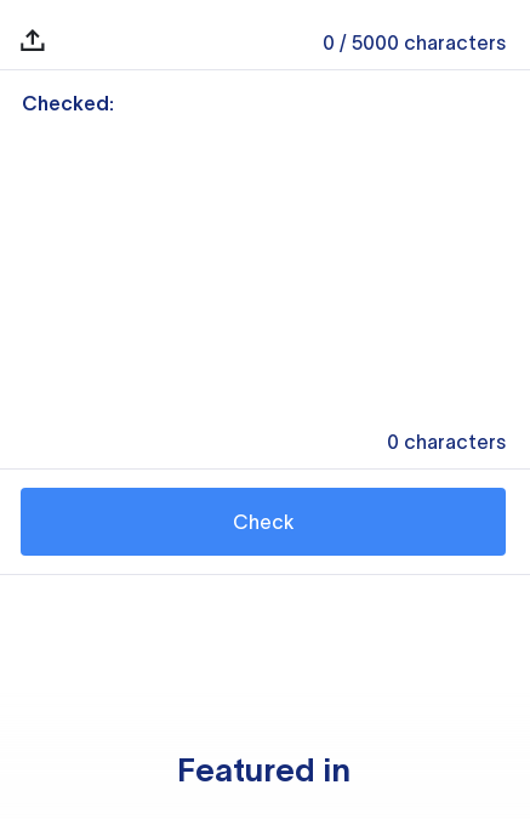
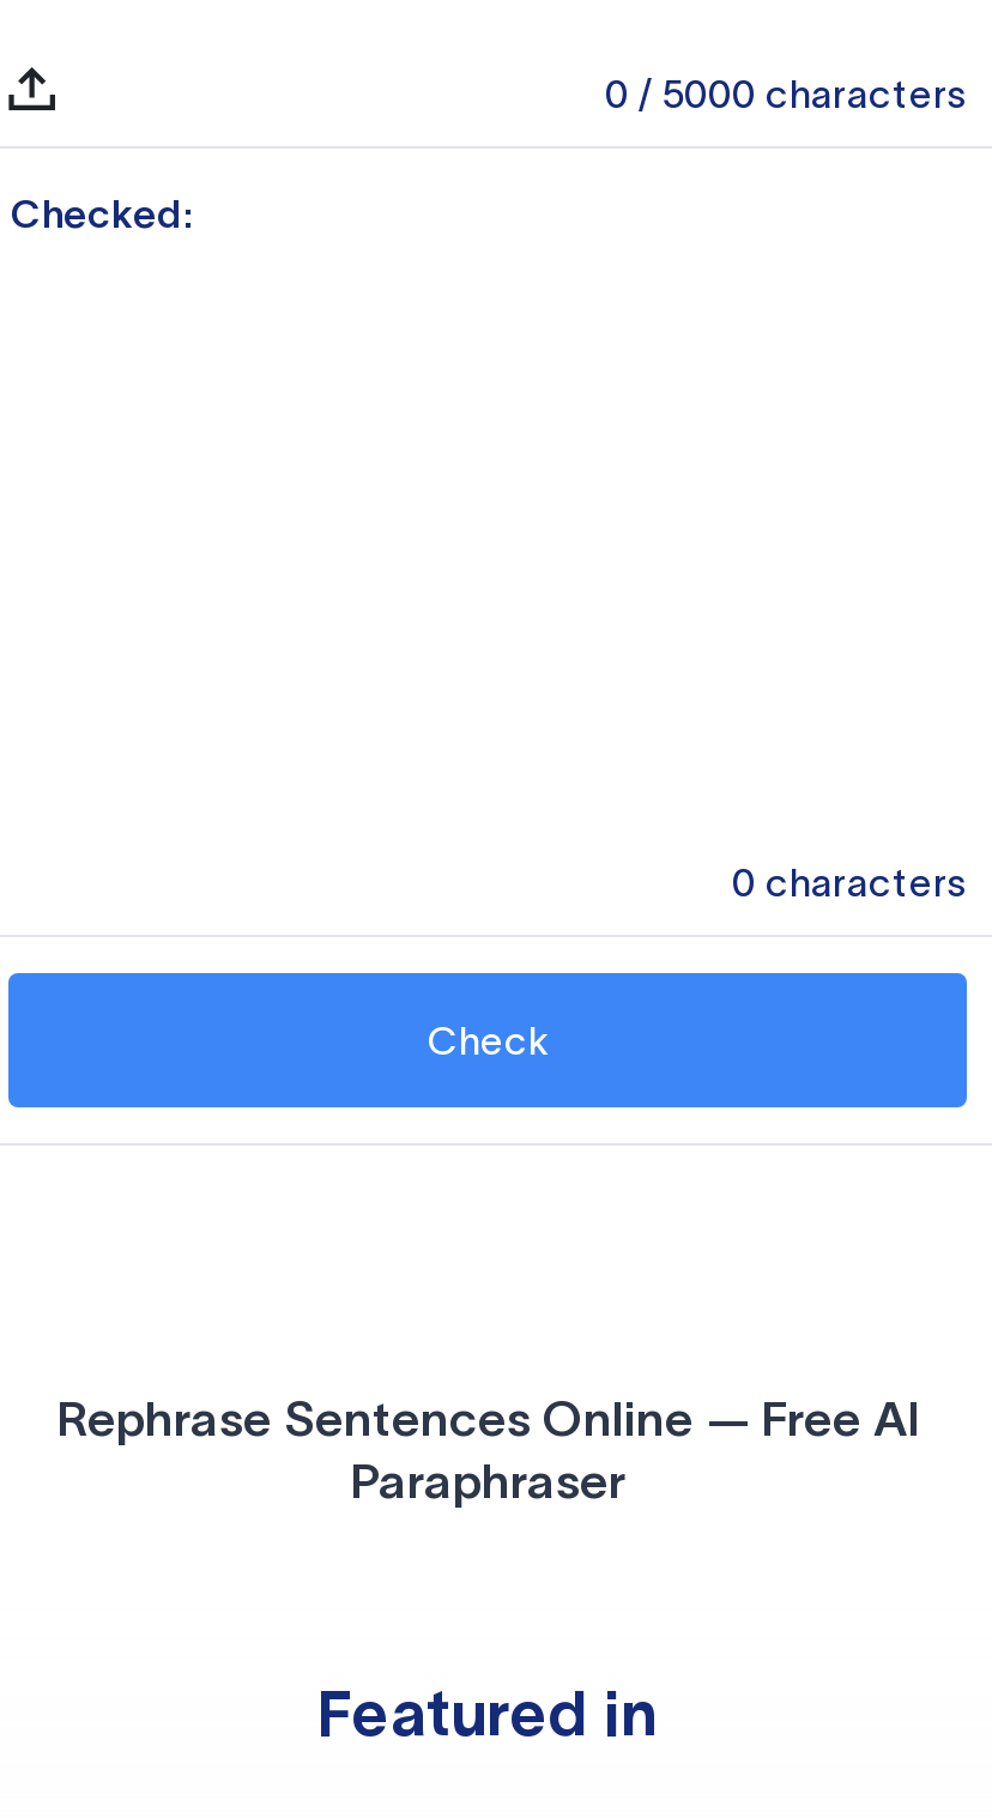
none -> [56,1393,919,1508] Rephrase Sentences Online — Free AI | Paraphraser

